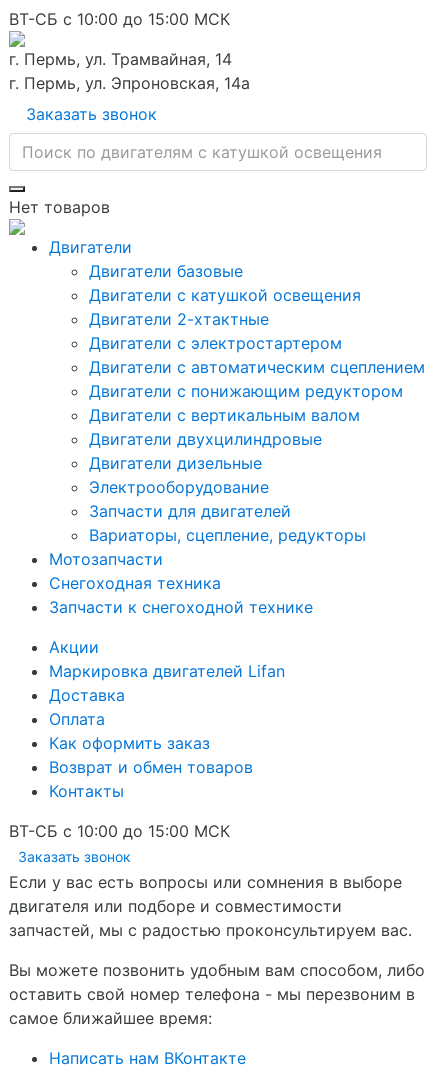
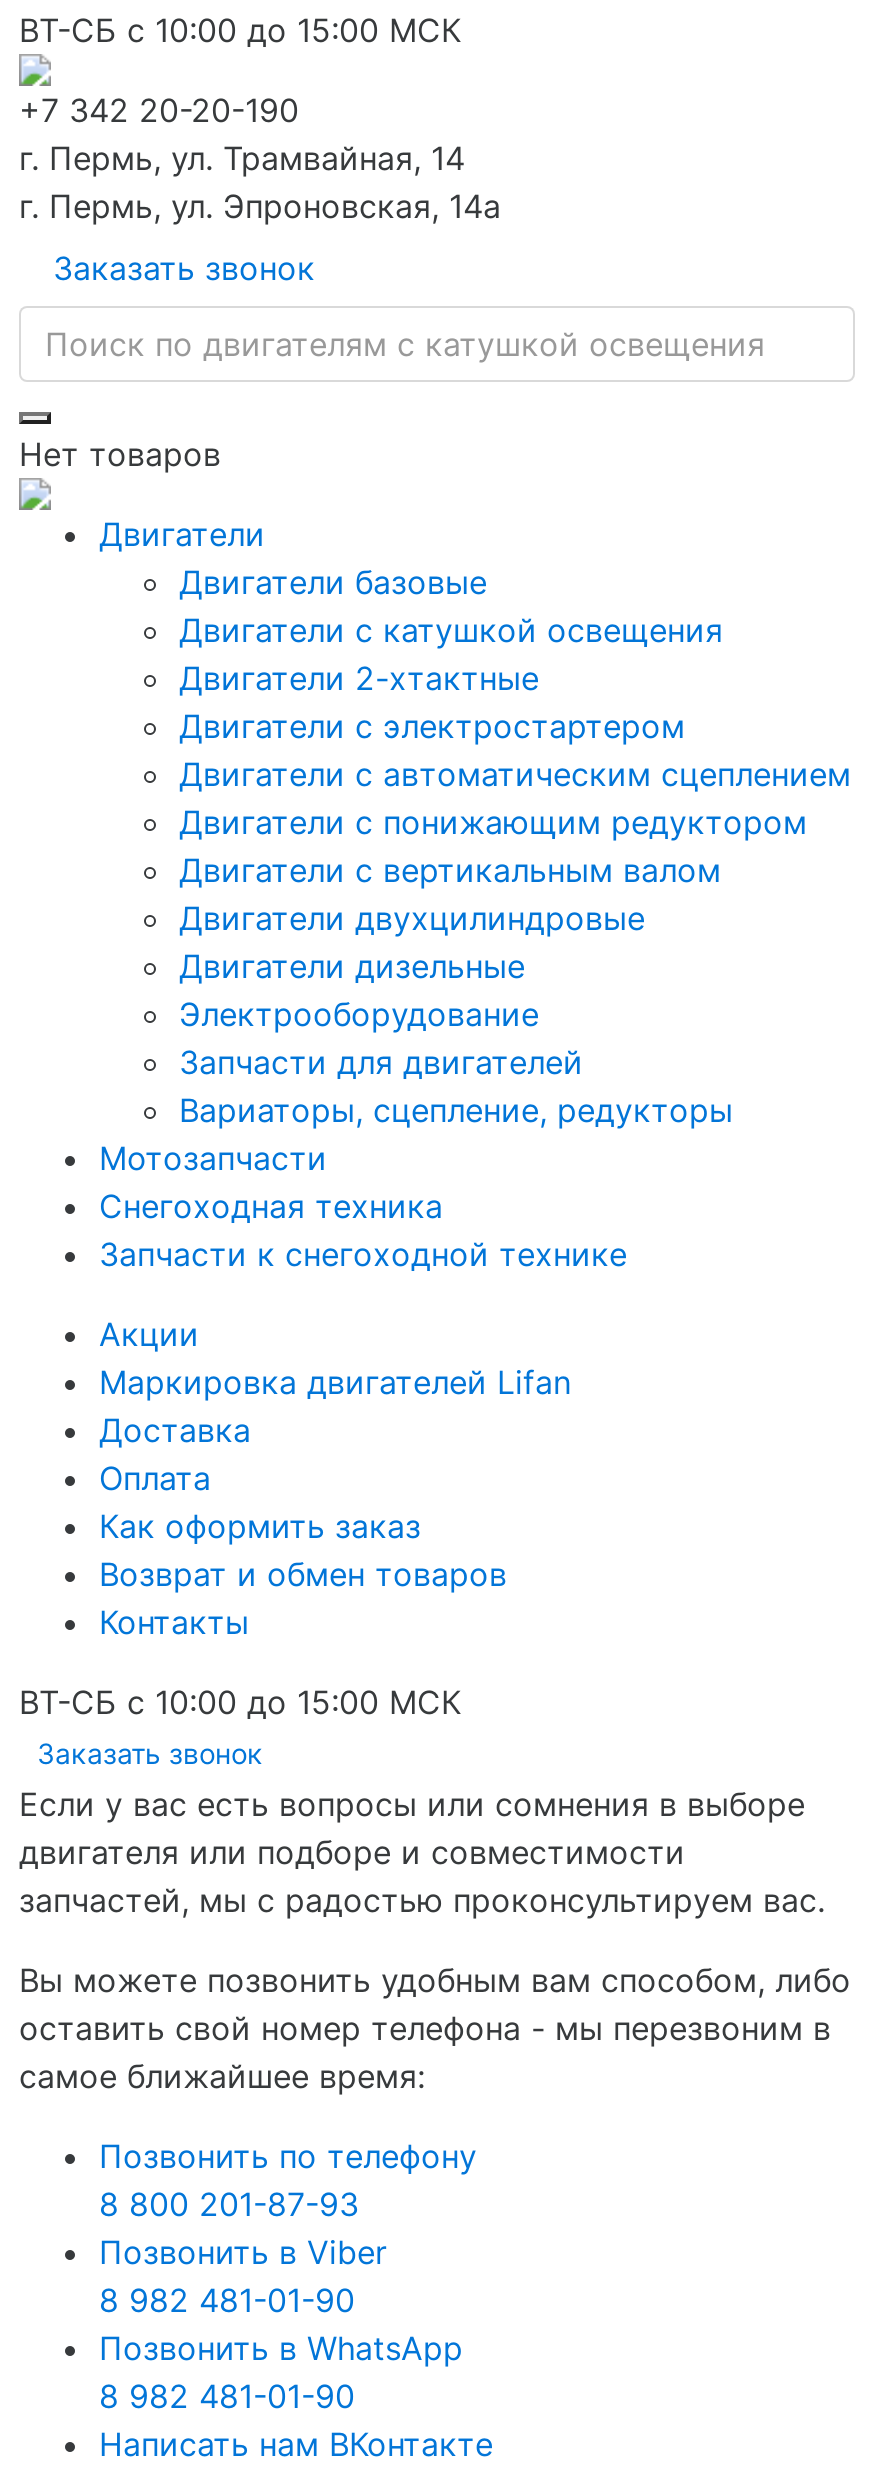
none -> [19,90,299,130] +7 342 20-20-190
none -> [99,2136,477,2416] Позвонить по телефону | 8 800 201-87-93 | Позвонить в Viber | 8 982 481-01-90 | Позвонить в WhatsApp | 8 982 481-01-90

